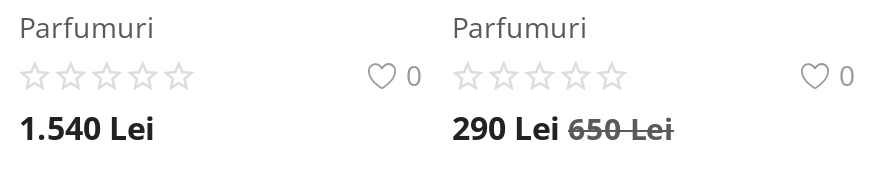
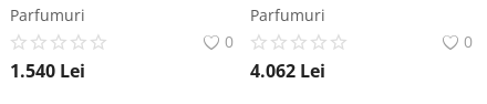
[452,106,674,150] 290 Lei 650Lei -> [250,59,325,83] 4.062 Lei

